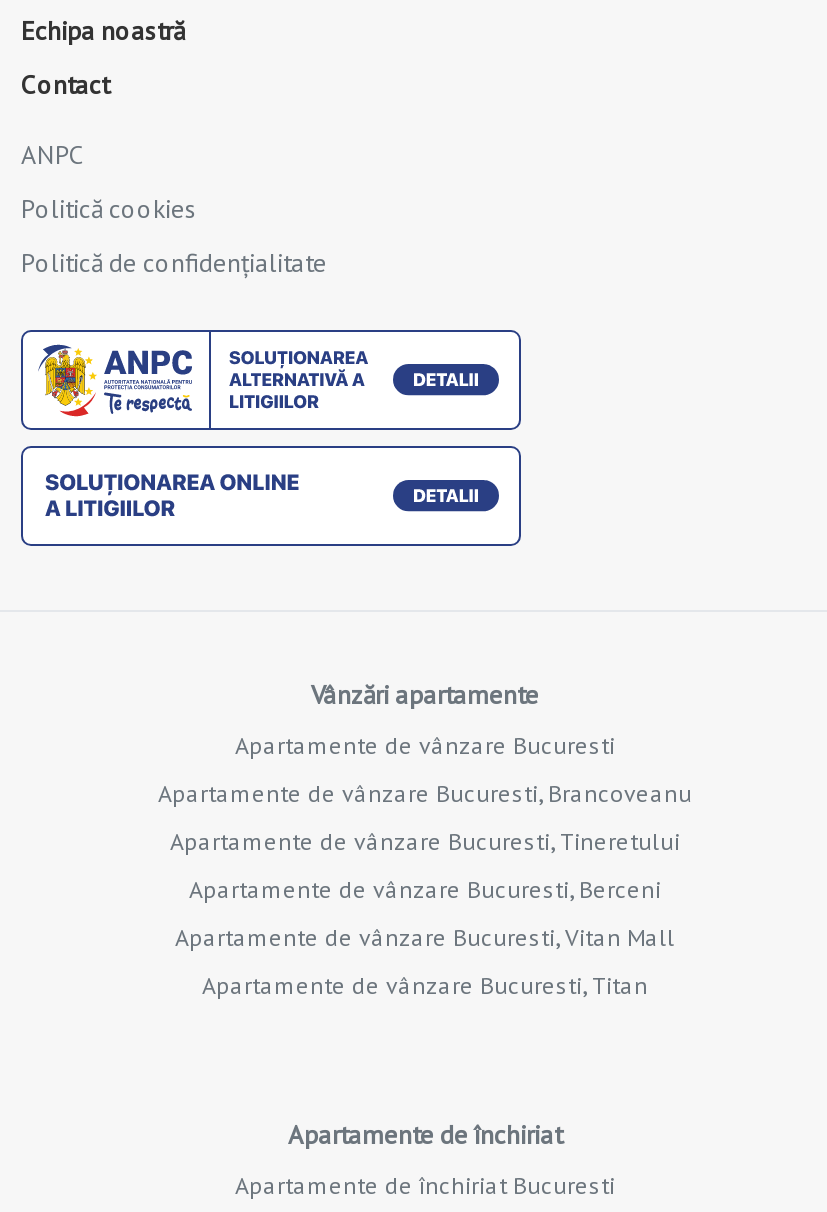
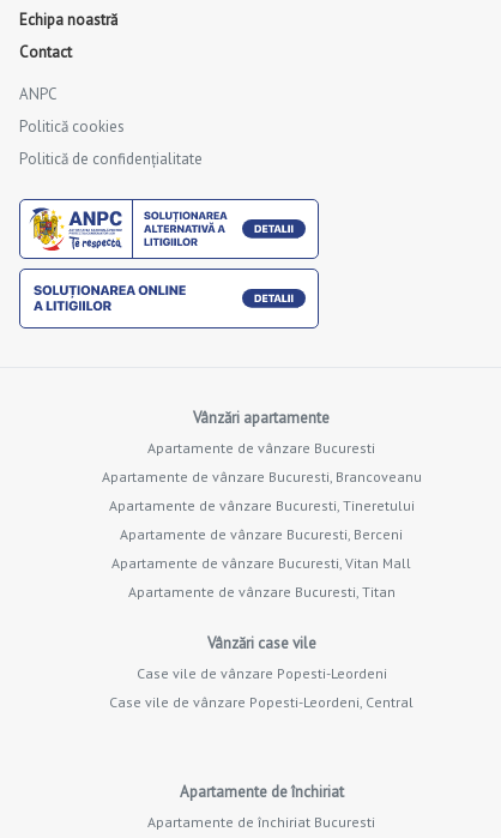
none -> [109,633,414,711] Vânzări case vile | Case vile de vânzare Popesti-Leordeni | Case vile de vânzare Popesti-Leordeni, Central

